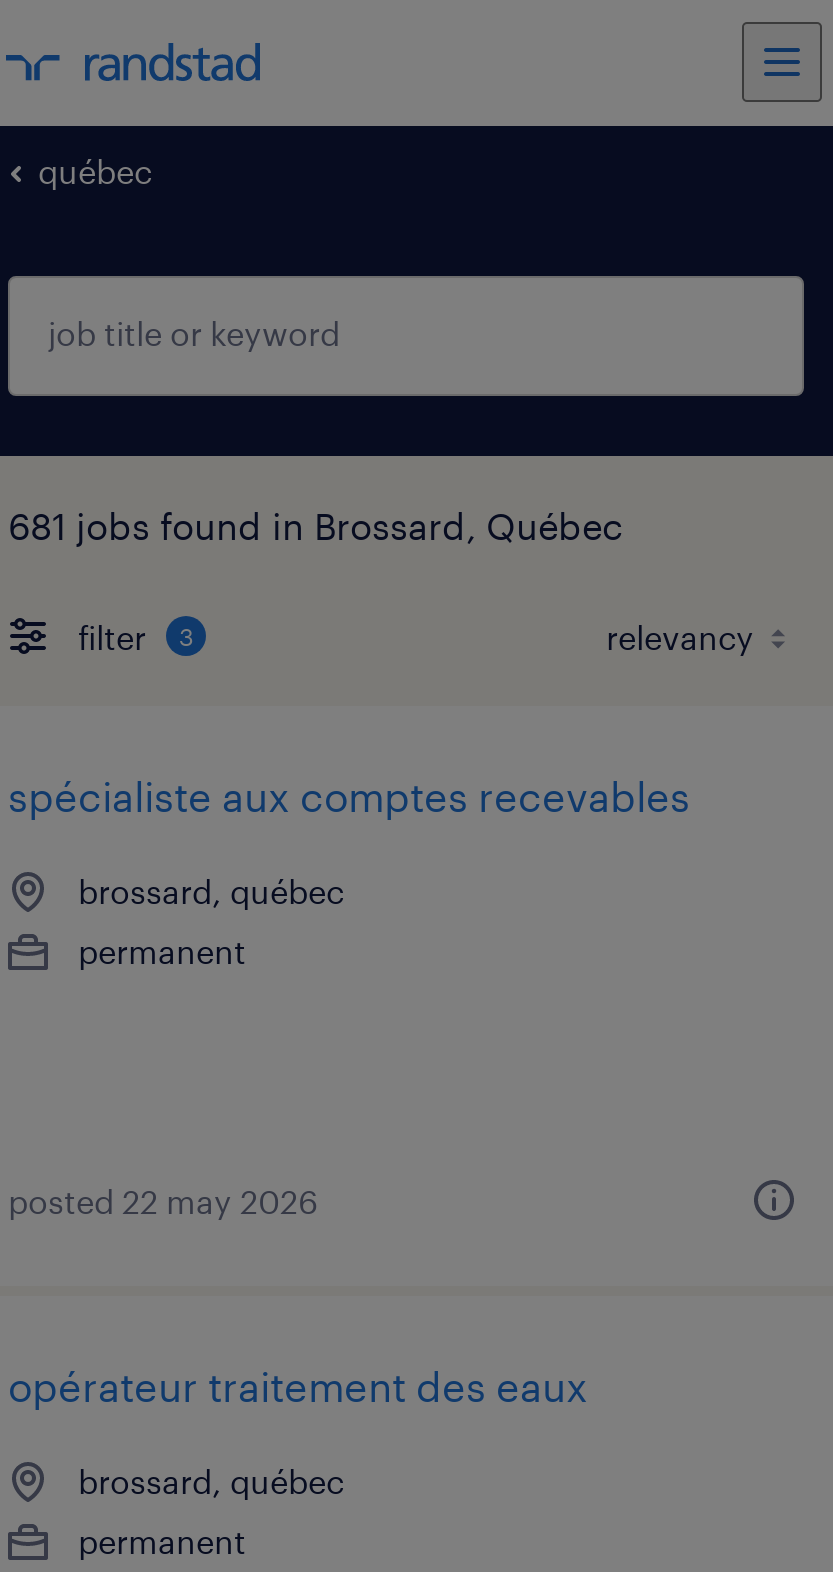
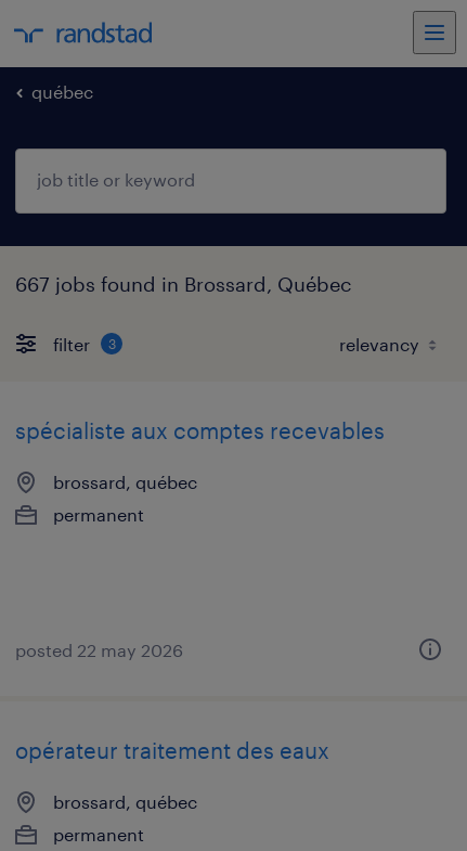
[8,504,622,548] 681 jobs found in Brossard, Québec -> [15,272,351,296] 667 jobs found in Brossard, Québec

